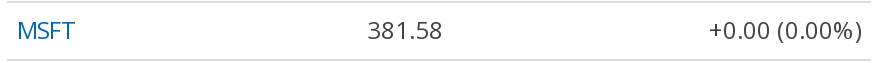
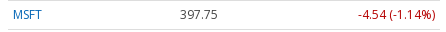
[367,13,443,47] 381.58 -> [180,6,218,23] 397.75
[709,13,861,47] +0.00 (0.00%) -> [358,6,435,23] -4.54 (-1.14%)

